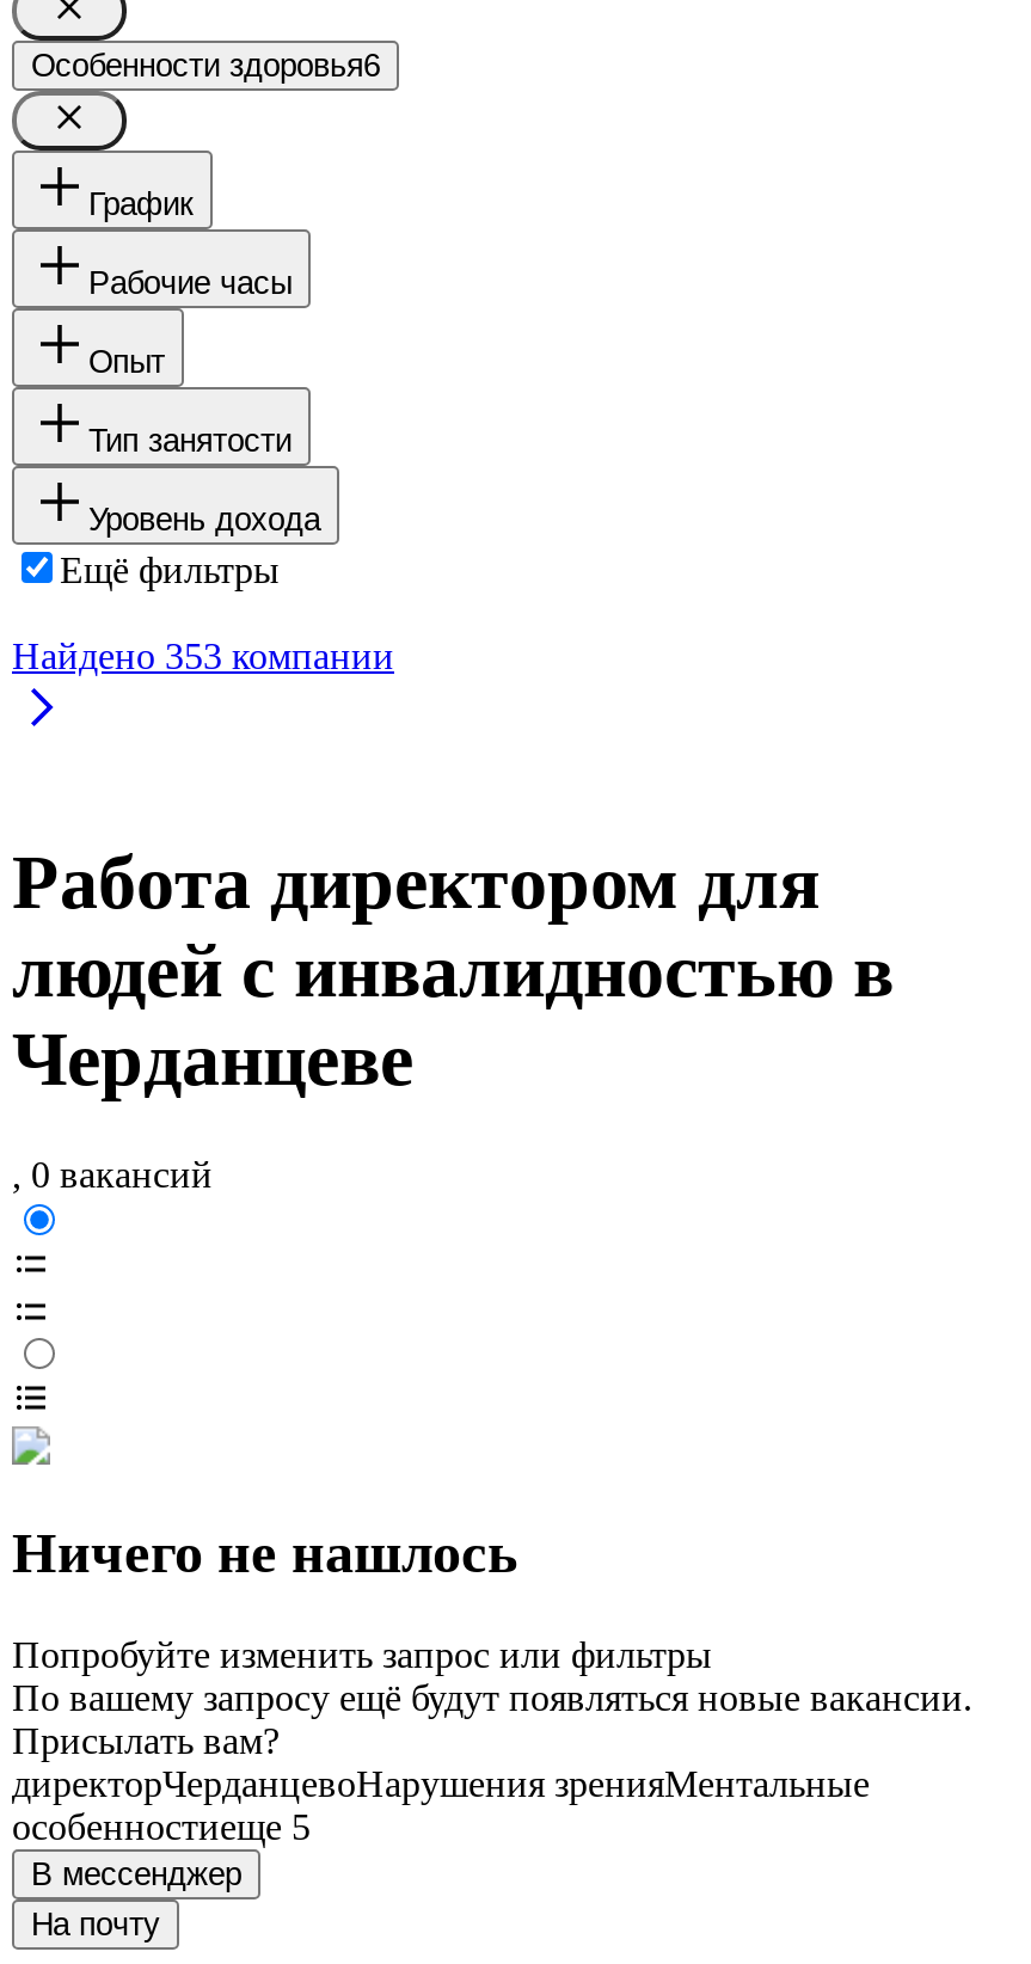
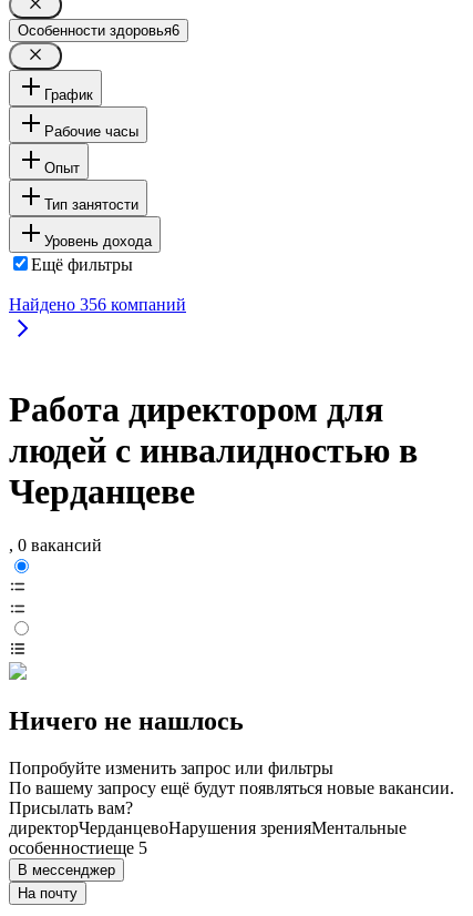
[12,635,394,675] Найдено 353 компании -> [9,295,186,313] Найдено 356 компаний

